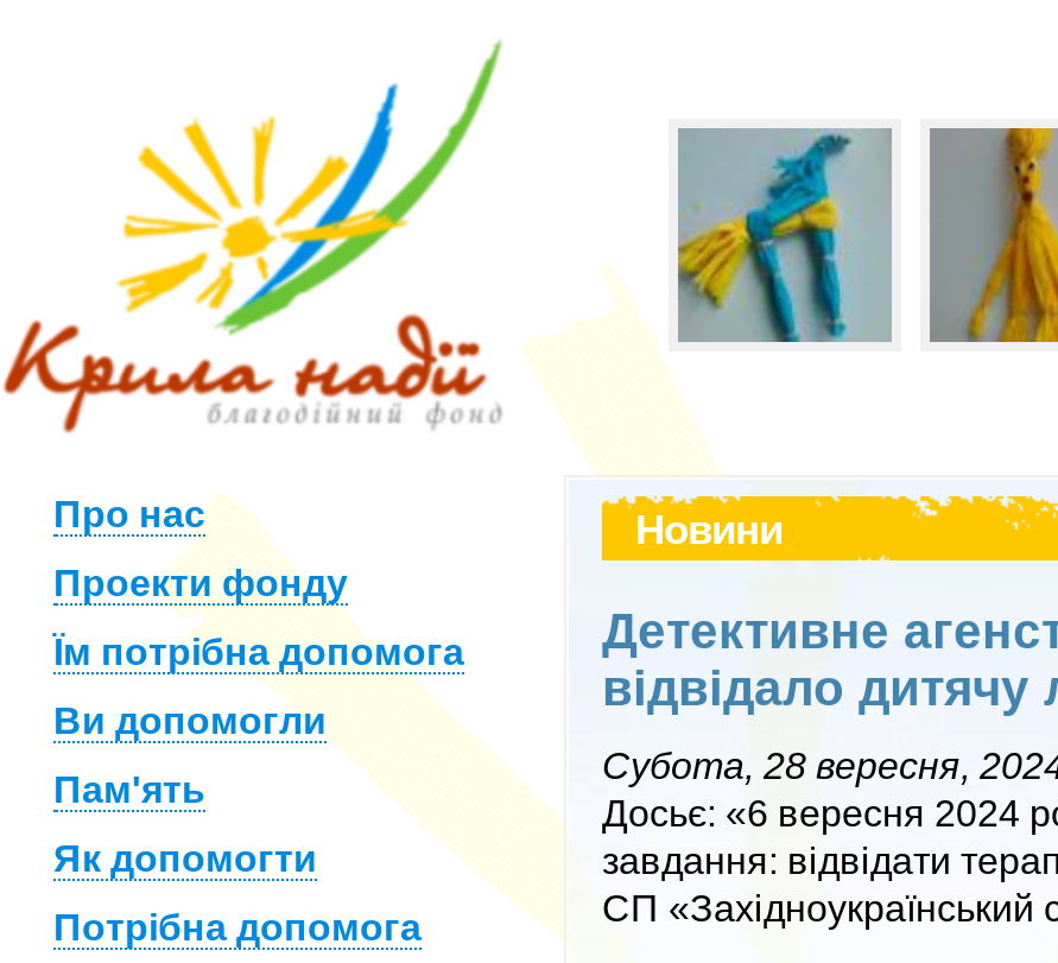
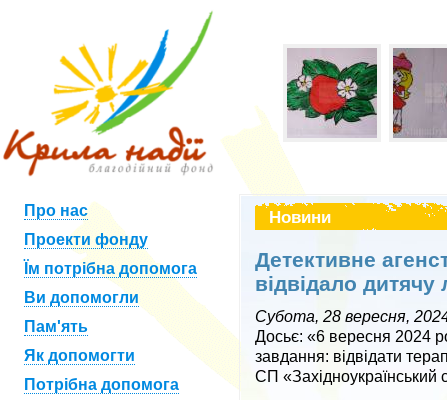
[676,131,889,344] [image] -> [286,50,377,138] [image]
[930,126,1051,344] [image] -> [392,48,444,138] [image]

